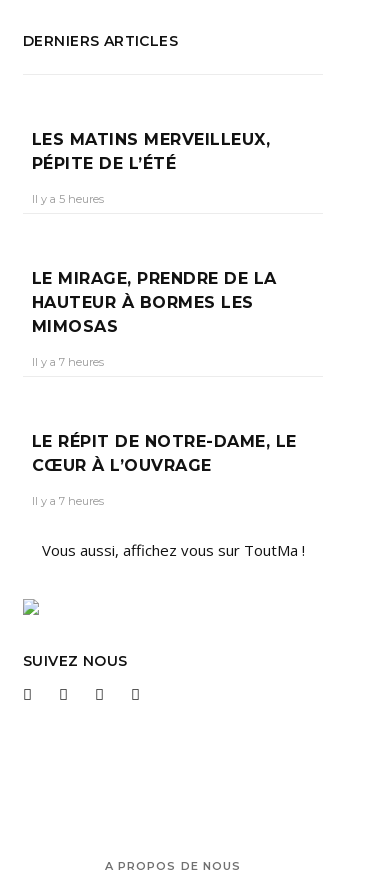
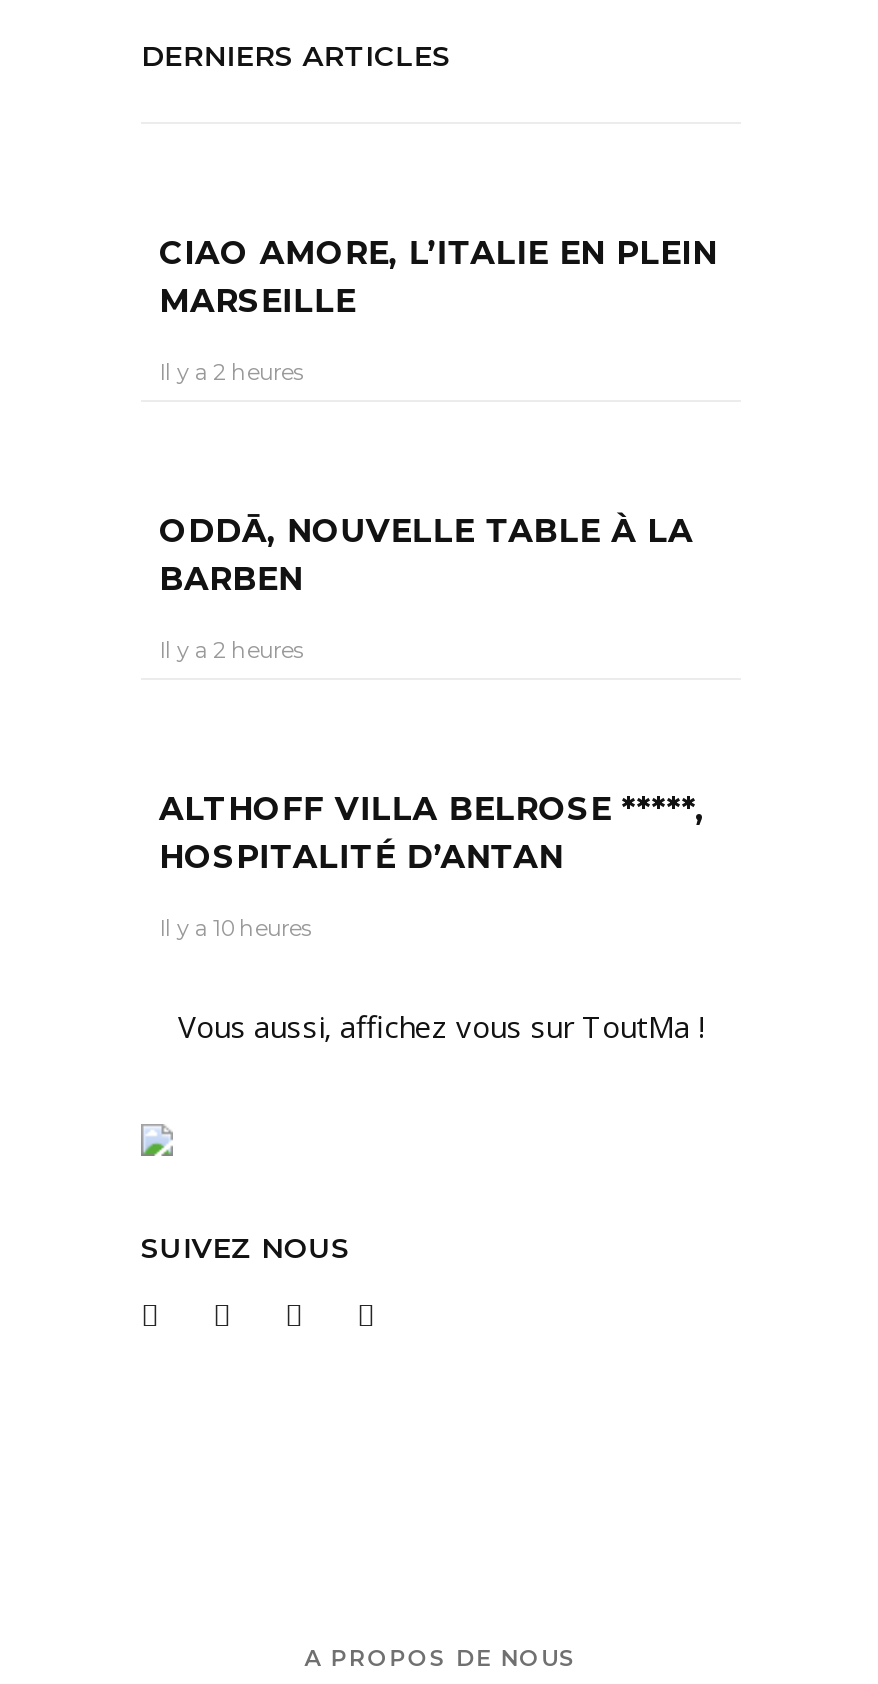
[32,130,270,173] LES MATINS MERVEILLEUX, | PÉPITE DE L’ÉTÉ -> [159,233,717,319] CIAO AMORE, L’ITALIE EN PLEIN | MARSEILLE
[32,192,104,206] Il y a 5 heures -> [159,357,303,385] Il y a 2 heures
[32,269,276,336] LE MIRAGE, PRENDRE DE LA | HAUTEUR À BORMES LES | MIMOSAS -> [159,511,693,597] ODDĀ, NOUVELLE TABLE À LA | BARBEN
[32,355,104,369] Il y a 7 heures -> [159,635,303,663] Il y a 2 heures
[32,432,296,475] LE RÉPIT DE NOTRE-DAME, LE | CŒUR À L’OUVRAGE -> [159,789,704,875] ALTHOFF VILLA BELROSE *****, | HOSPITALITÉ D’ANTAN
[32,494,104,508] Il y a 7 heures -> [159,913,311,941] Il y a 10 heures

